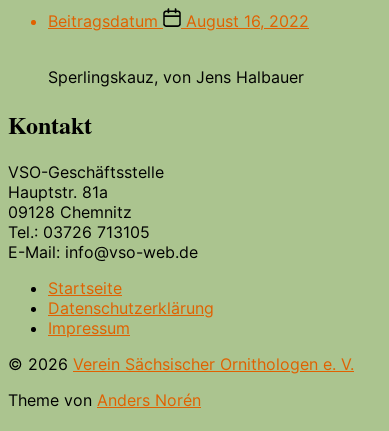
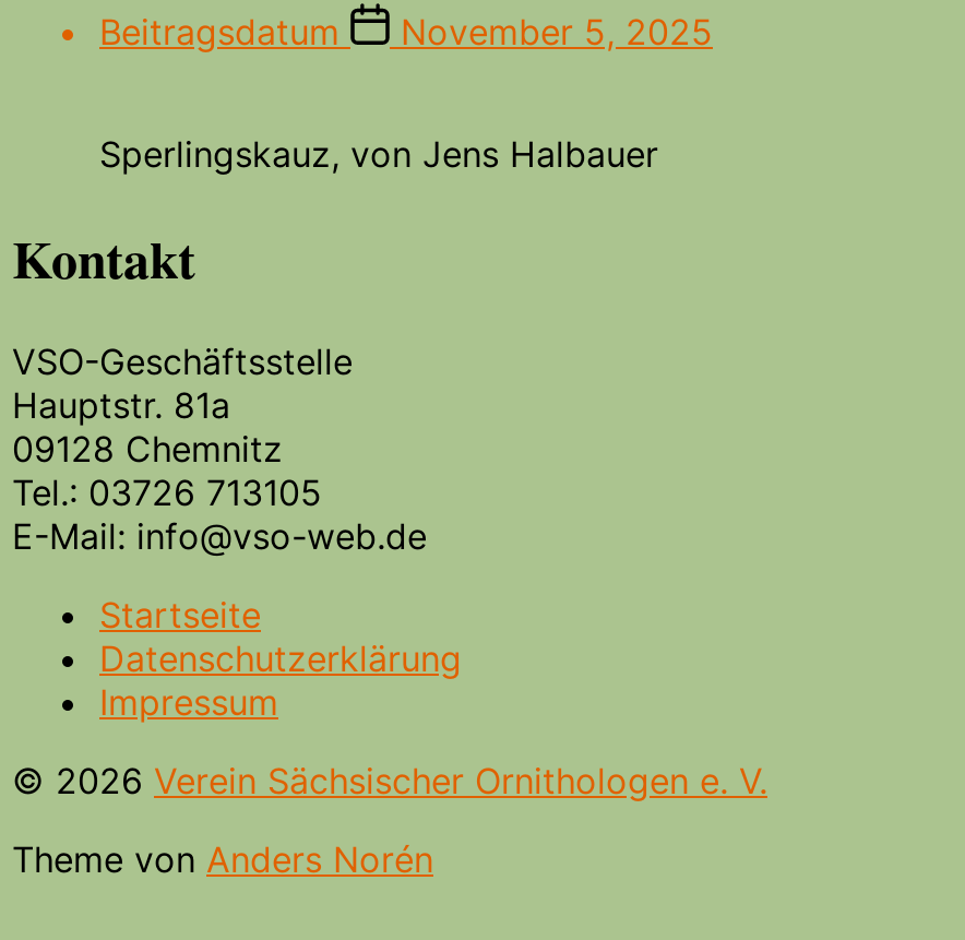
[48,11,309,31] Beitragsdatum August 16, 2022 -> [99,10,713,54] Beitragsdatum November 5, 2025

